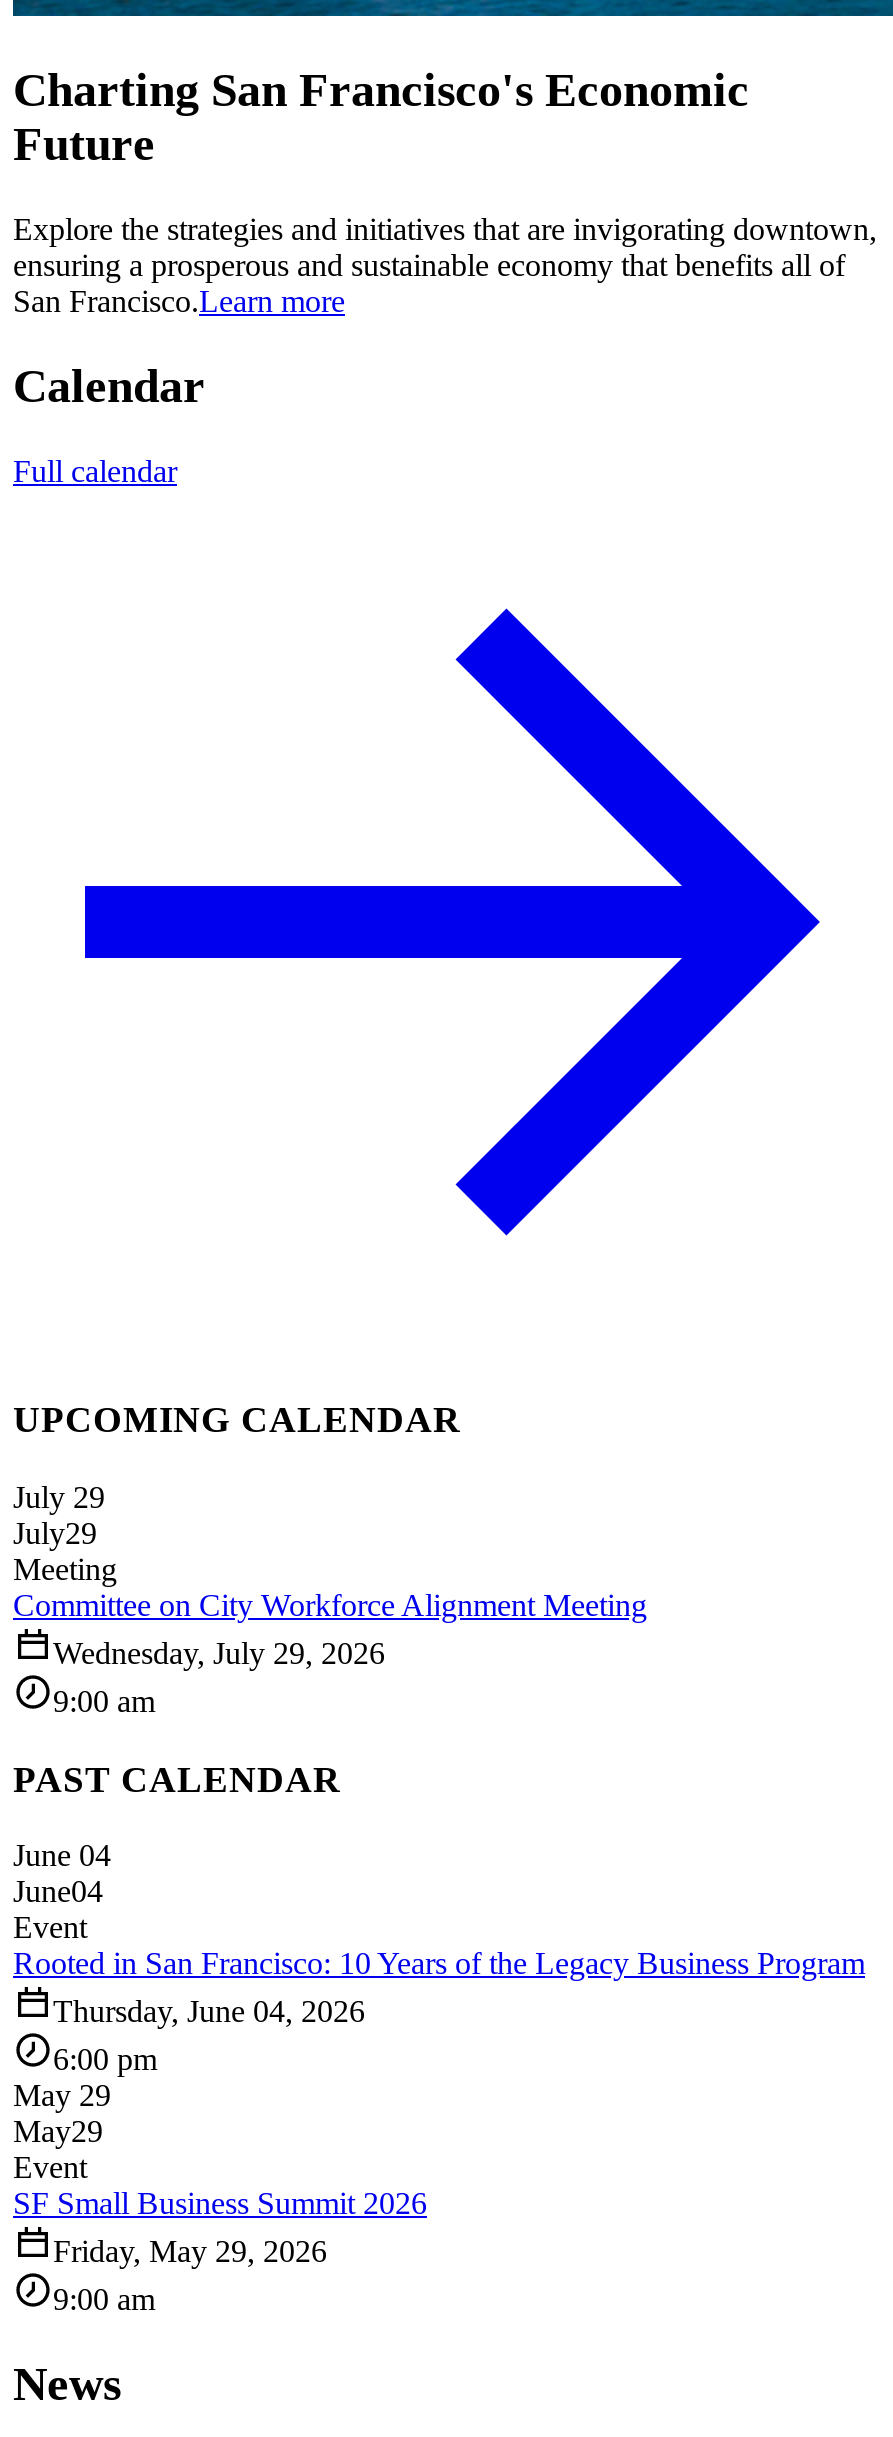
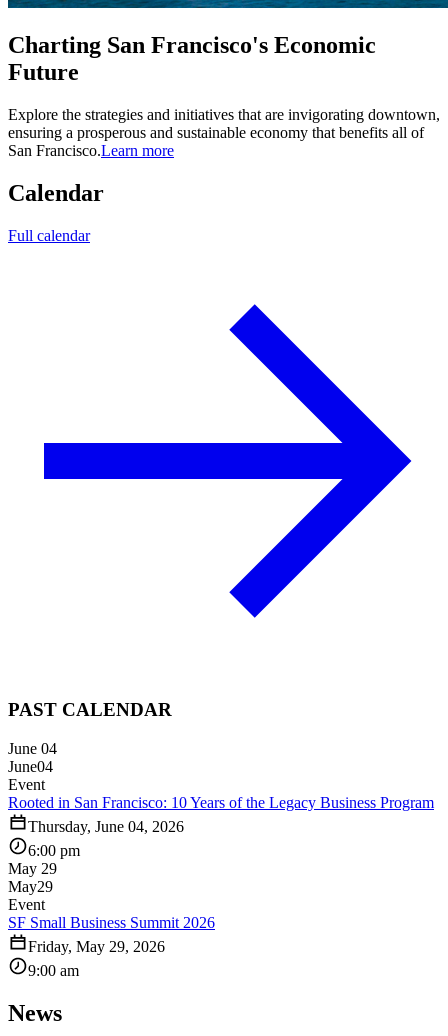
[13,1398,647,1718] UPCOMING CALENDAR | July 29 | July29 | Meeting | Committee on City Workforce Alignment Meeting | Wednesday, July 29, 2026 | 9:00 am -> none

